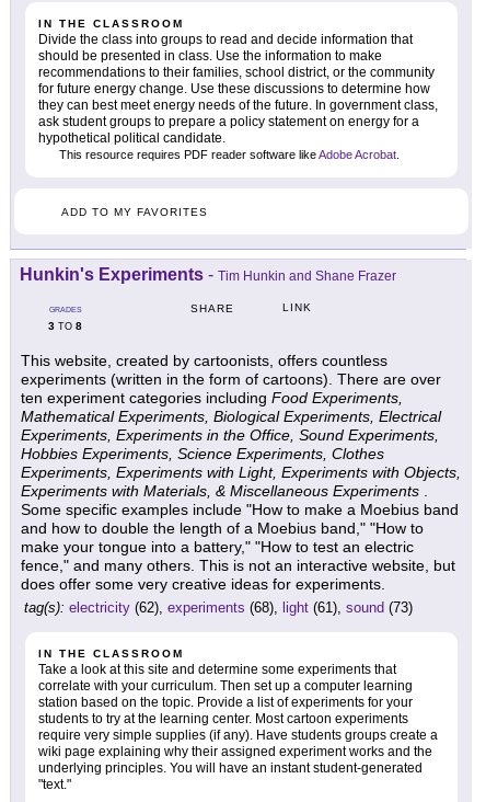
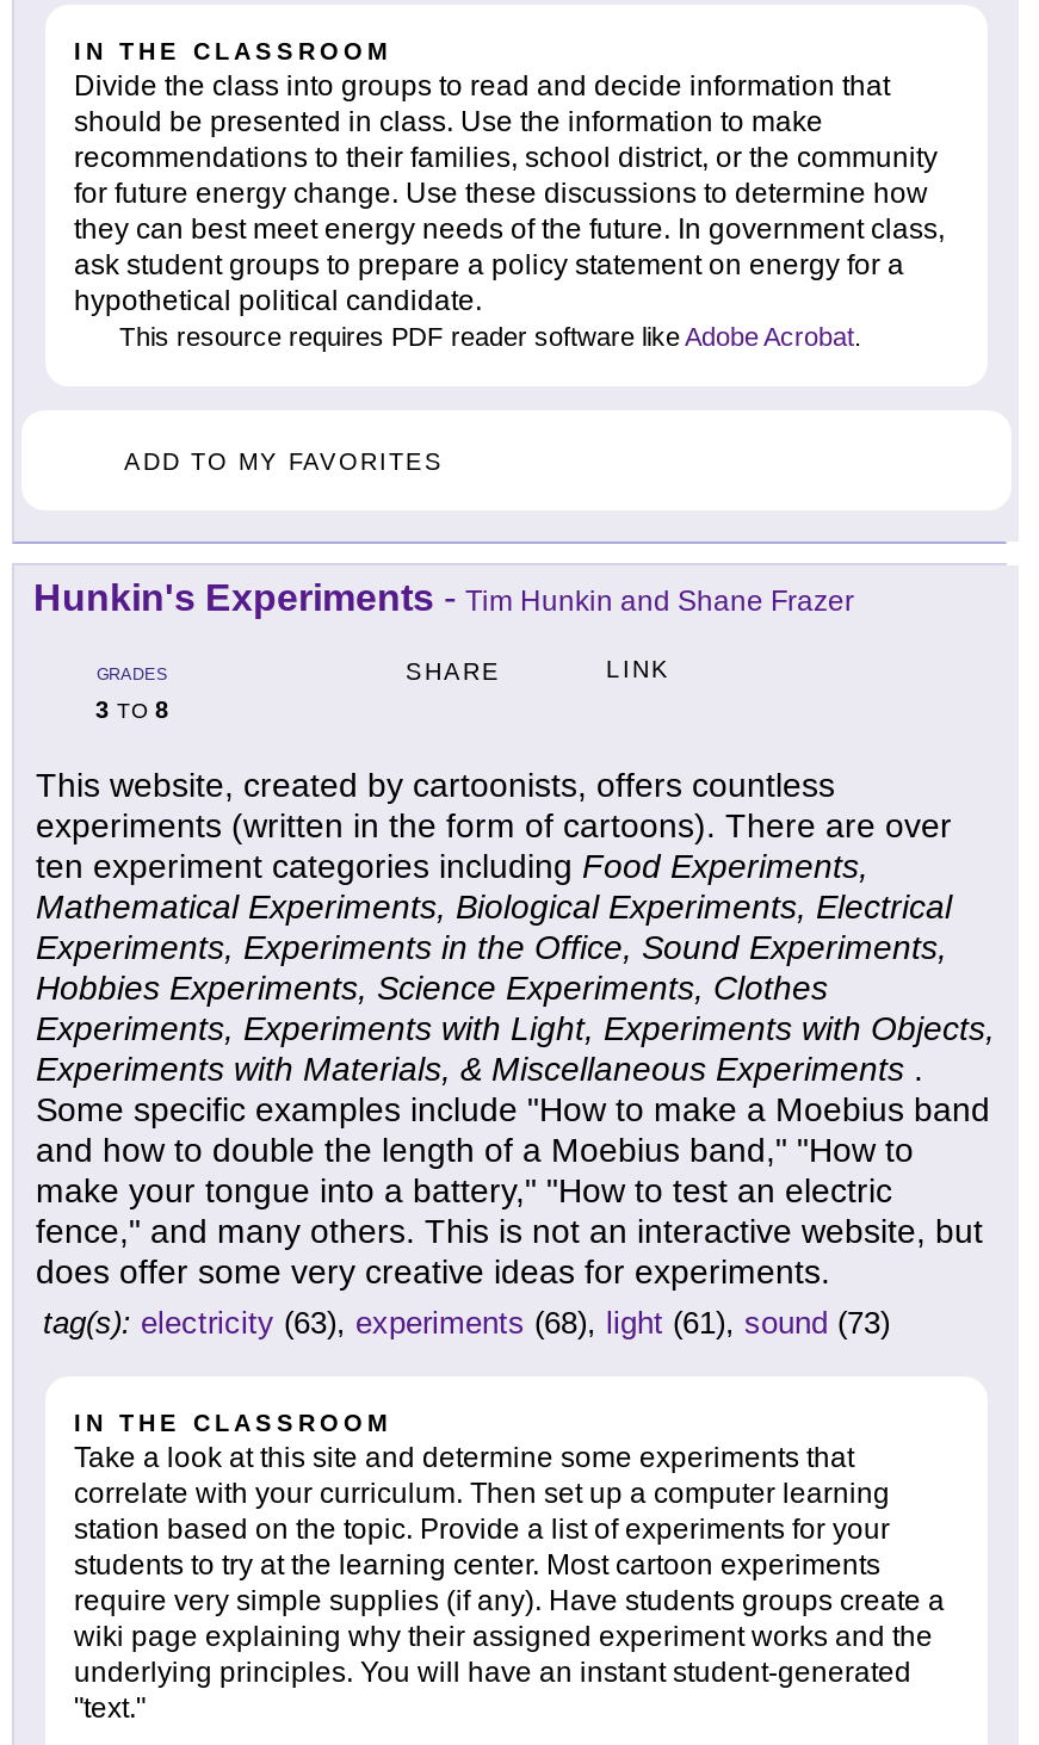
[24,600,413,616] tag(s): electricity (62), experiments (68), light (61), sound (73) -> [43,1306,890,1342] tag(s): electricity (63), experiments (68), light (61), sound (73)

